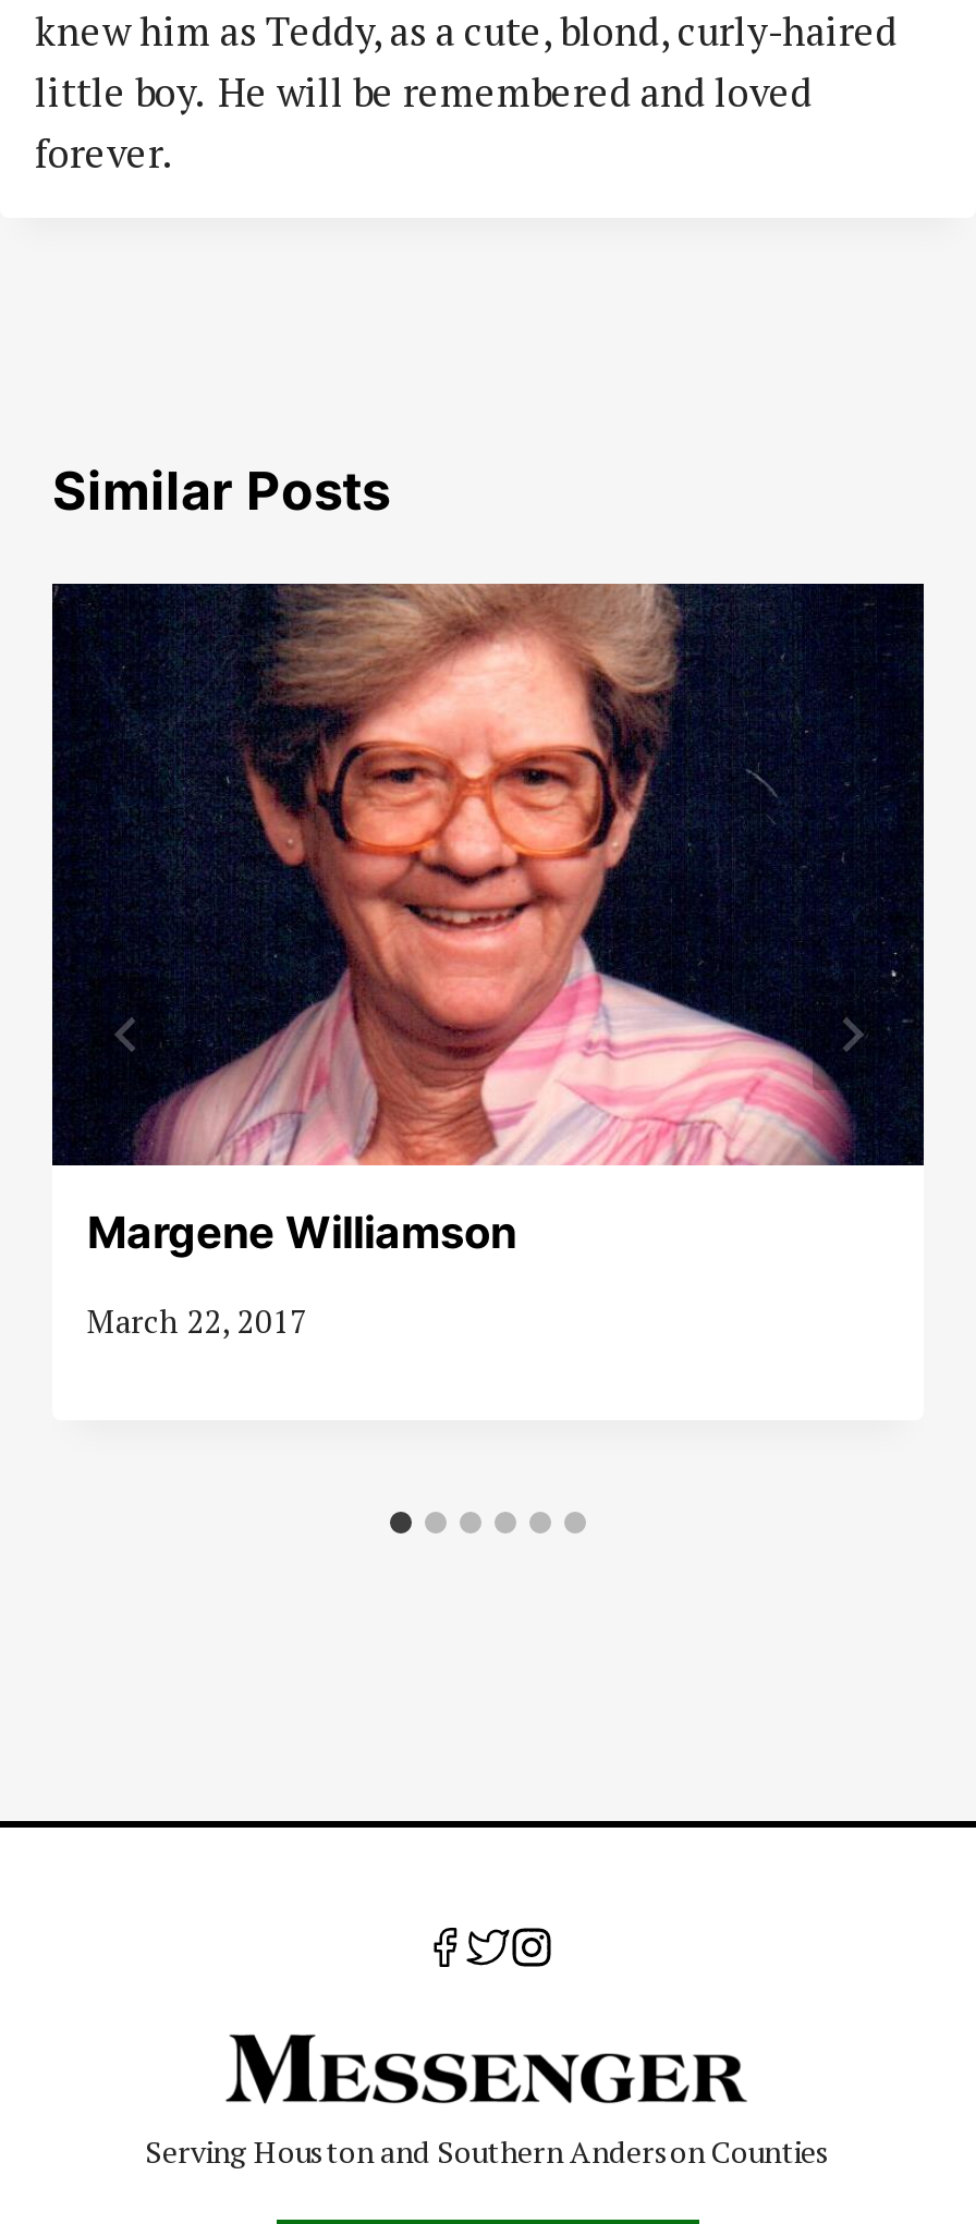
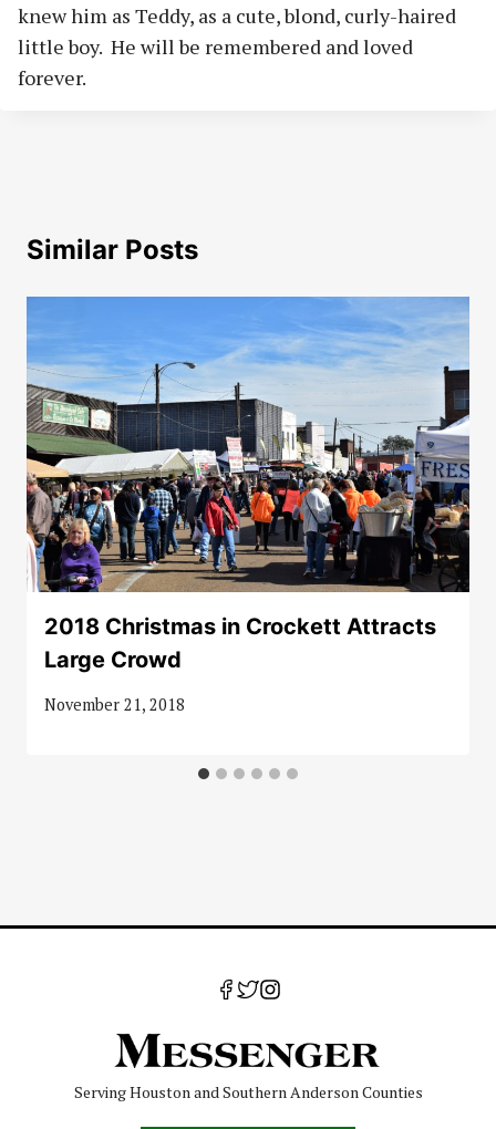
[50,582,926,1259] [image] | Margene Williamson -> [25,296,471,673] [image] | 2018 Christmas in Crockett Attracts | Large Crowd
[87,1301,307,1342] March 22, 2017 -> [44,694,185,715] November 21, 2018

